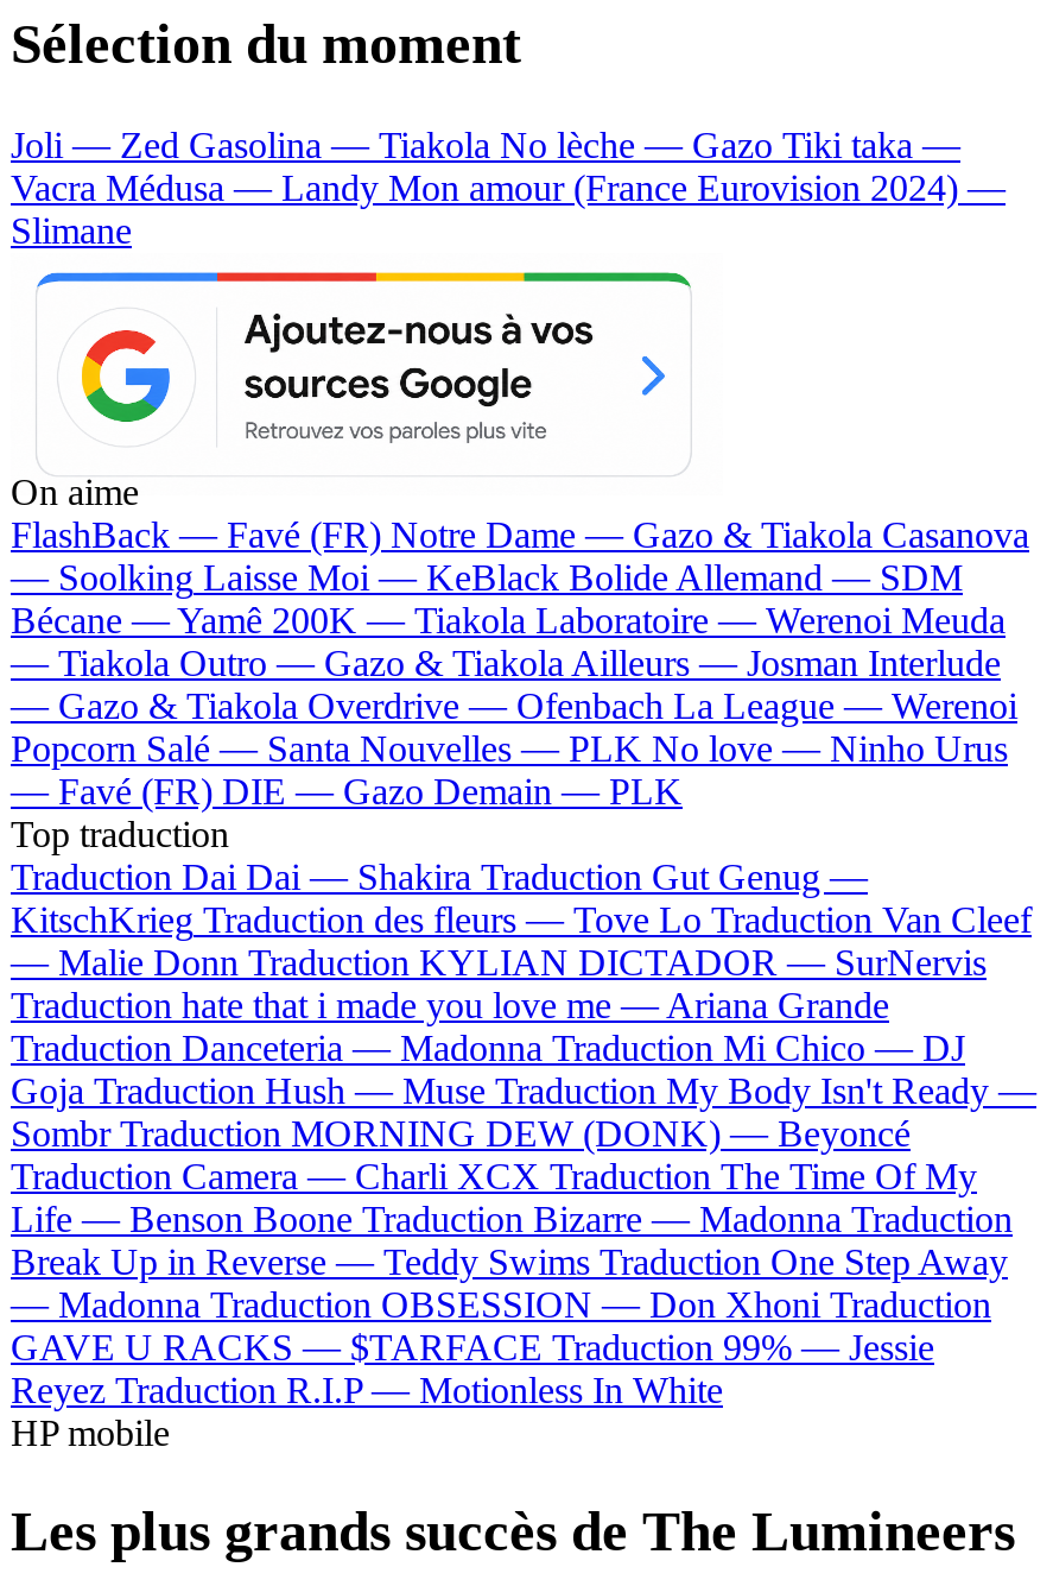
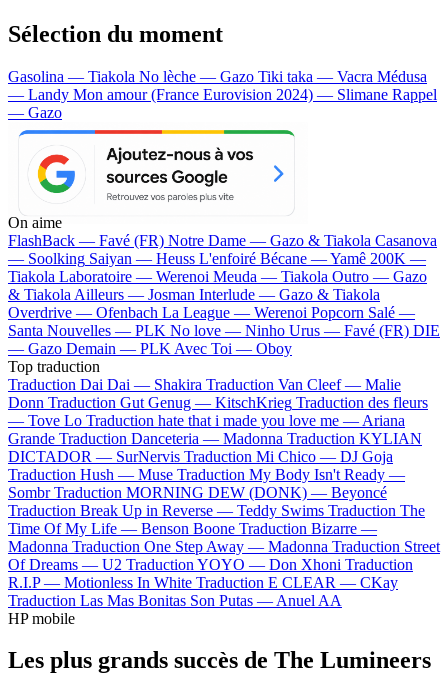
[11,124,1006,249] Joli — Zed Gasolina — Tiakola No lèche — Gazo Tiki taka — | Vacra Médusa — Landy Mon amour (France Eurovision 2024) — | Slimane -> [8,67,437,120] Gasolina — Tiakola No lèche — Gazo Tiki taka — Vacra Médusa | — Landy Mon amour (France Eurovision 2024) — Slimane Rappel | — Gazo
[11,556,1017,810] — Soolking Laisse Moi — KeBlack Bolide Allemand — SDM | Bécane — Yamê 200K — Tiakola Laboratoire — Werenoi Meuda | — Tiakola Outro — Gazo & Tiakola Ailleurs — Josman Interlude | — Gazo & Tiakola Overdrive — Ofenbach La League — Werenoi | Popcorn Salé — Santa Nouvelles — PLK No love — Ninho Urus | —Favé (FR) DIE — Gazo Demain — PLK -> [8,249,440,356] — Soolking Saiyan — Heuss L'enfoiré Bécane — Yamê 200K — | Tiakola Laboratoire — Werenoi Meuda — Tiakola Outro — Gazo | & Tiakola Ailleurs — Josman Interlude — Gazo & Tiakola | Overdrive — Ofenbach La League — Werenoi Popcorn Salé — | Santa Nouvelles — PLK No love — Ninho Urus — Favé (FR) DIE | — Gazo Demain — PLK Avec Toi — Oboy
[11,855,1036,1110] Traduction Dai Dai — Shakira Traduction Gut Genug — | KitschKrieg Traduction des fleurs — Tove Lo Traduction Van Cleef | — Malie Donn Traduction KYLIAN DICTADOR — SurNervis | Traduction hate that i made you love me — Ariana Grande | Traduction Danceteria — Madonna Traduction Mi Chico — DJ | Goja Traduction Hush — Muse Traduction My Body Isn't Ready — -> [8,375,428,482] Traduction Dai Dai — Shakira Traduction Van Cleef — Malie | Donn Traduction Gut Genug — KitschKrieg Traduction des fleurs | — Tove Lo Traduction hate that i made you love me — Ariana | Grande Traduction Danceteria — Madonna Traduction KYLIAN | DICTADOR — SurNervis Traduction Mi Chico — DJ Goja | Traduction Hush — Muse Traduction My Body Isn't Ready —
[11,1155,1013,1409] Traduction Camera — Charli XCX Traduction The Time Of My | Life — Benson Boone Traduction Bizarre — Madonna Traduction | Break Up in Reverse — Teddy Swims Traduction One Step Away | — Madonna Traduction OBSESSION — Don Xhoni Traduction | GAVE U RACKS — $TARFACE Traduction 99% — Jessie | Reyez Traduction R.I.P — Motionless In White -> [8,501,440,608] Traduction Break Up in Reverse — Teddy Swims Traduction The | Time Of My Life — Benson Boone Traduction Bizarre — | Madonna Traduction One Step Away — Madonna Traduction Street | Of Dreams — U2 Traduction YOYO — Don Xhoni Traduction | R.I.P — Motionless In White Traduction E CLEAR — CKay | Traduction Las Mas Bonitas Son Putas — Anuel AA

